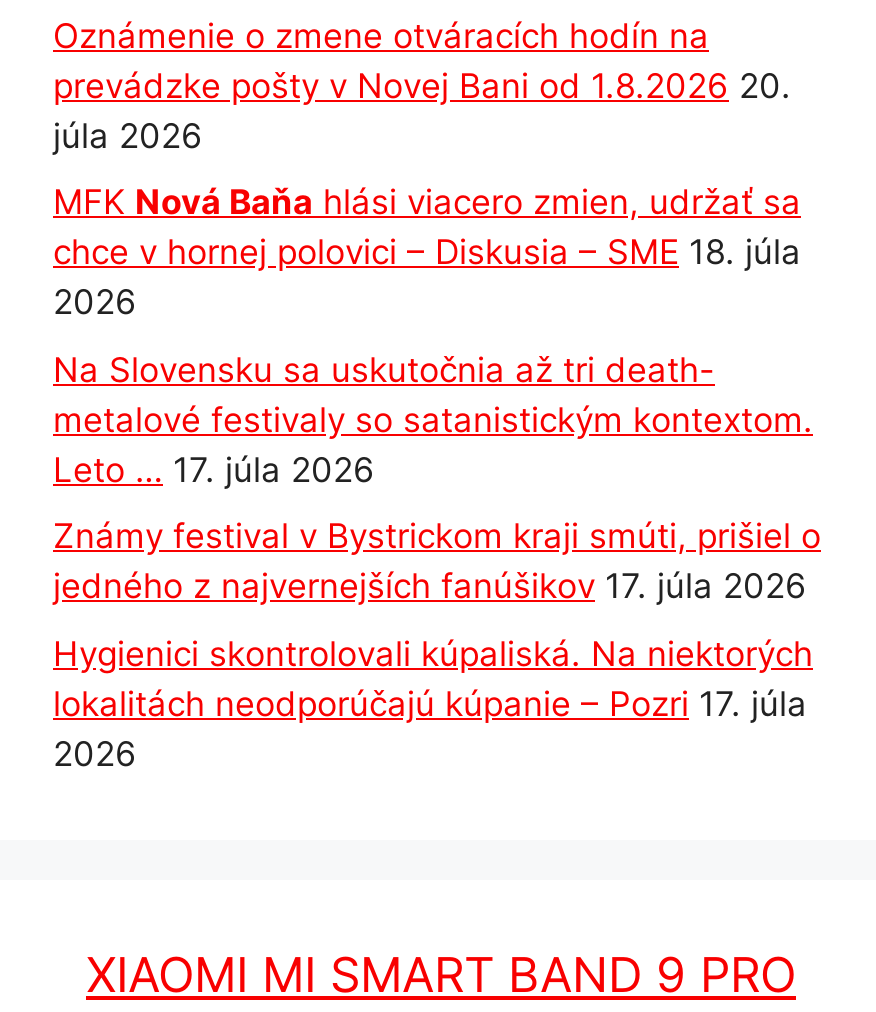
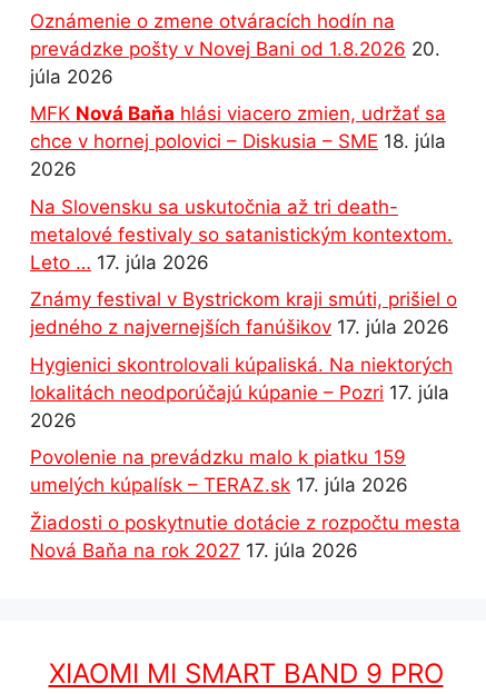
none -> [30,446,460,561] Povolenie na prevádzku malo k piatku 159 | umelých kúpalísk – TERAZ.sk 17. júla 2026 | Žiadosti o poskytnutie dotácie z rozpočtu mesta | Nová Baňa na rok 2027 17. júla 2026

